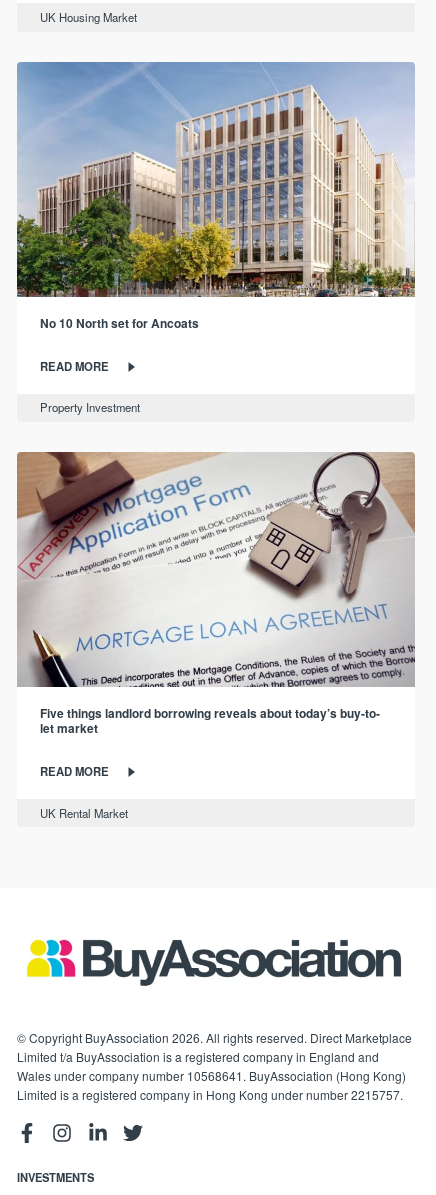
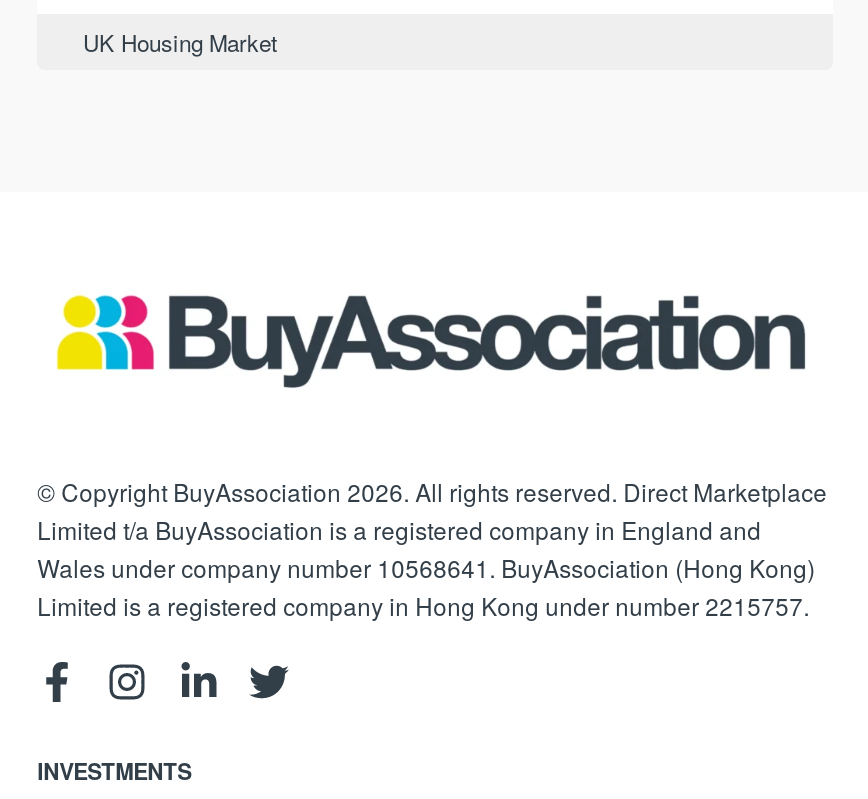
[16,61,416,415] [image] | No 10 North set for Ancoats | READ MORE | Property Investment -> none
[16,451,416,821] [image] | Five things landlord borrowing reveals about today’s buy-to- | let market | READ MORE | UK Rental Market -> none

